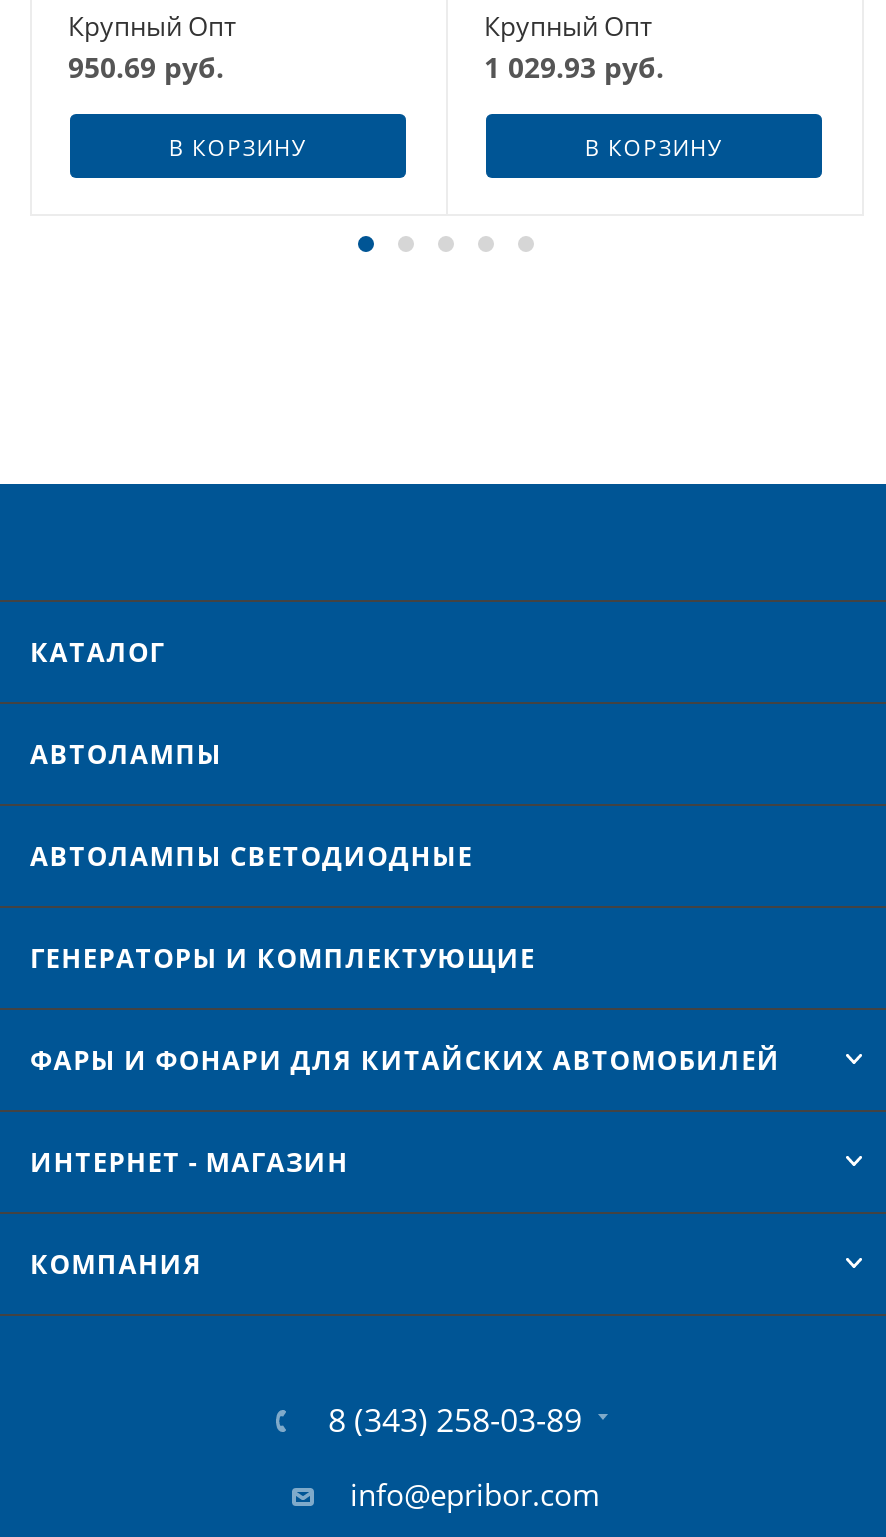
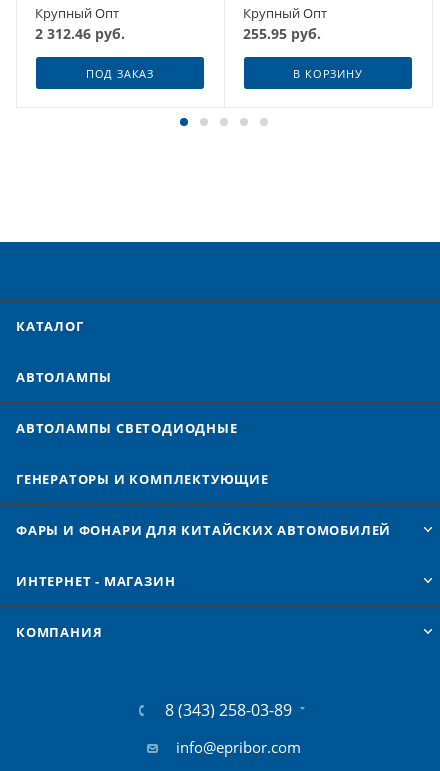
[68,49,224,87] 950.69 руб. -> [35,24,125,43] 2 312.46 руб.
[484,49,664,87] 1 029.93 руб. -> [243,24,321,43] 255.95 руб.
[169,133,307,163] В КОРЗИНУ -> [86,66,154,81] ПОД ЗАКАЗ

